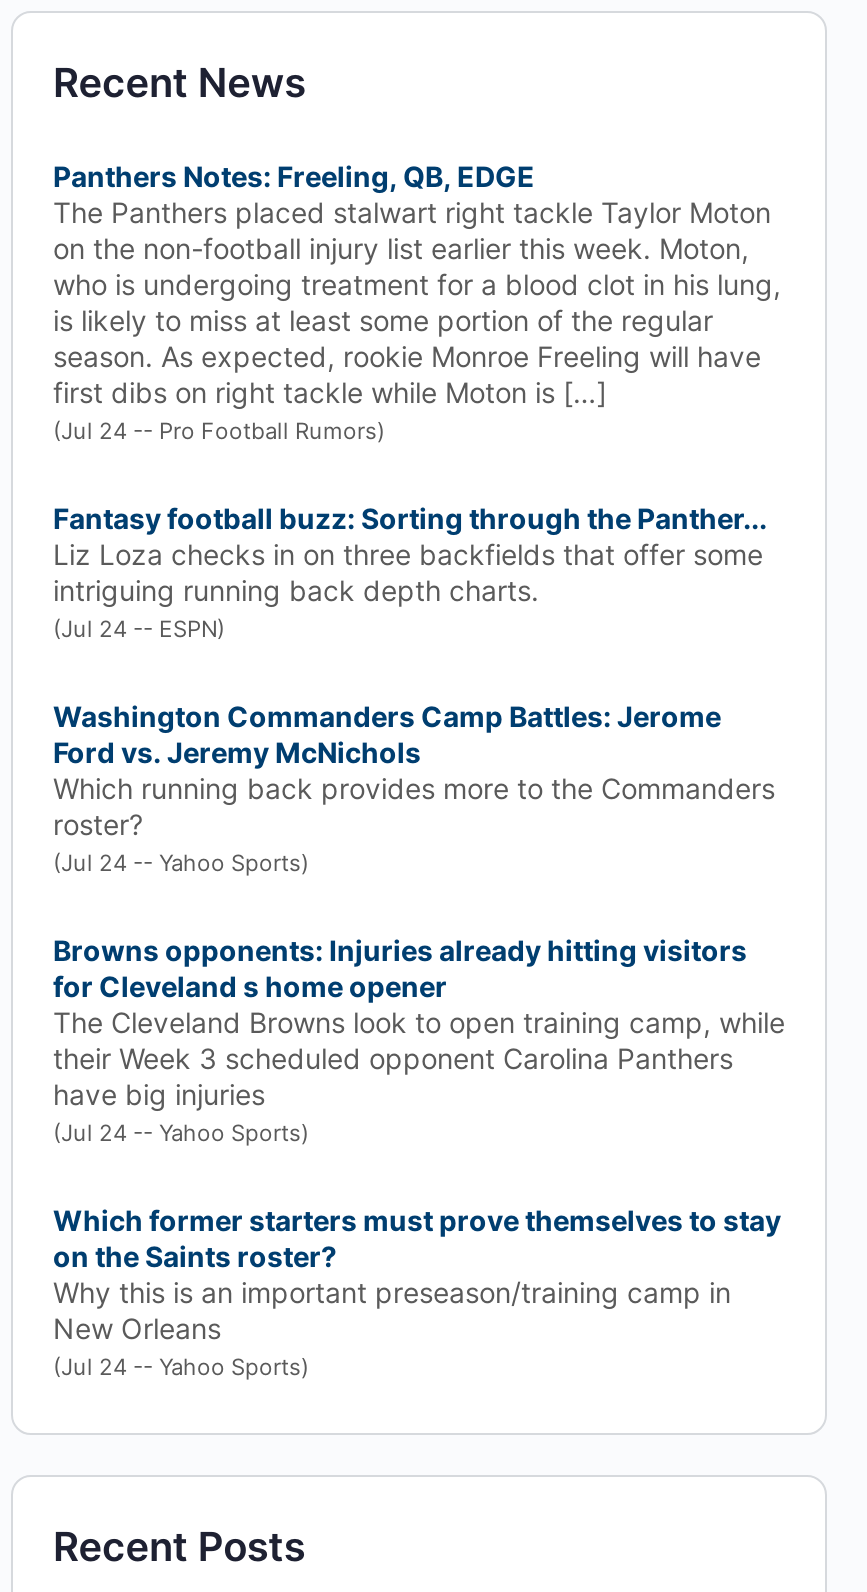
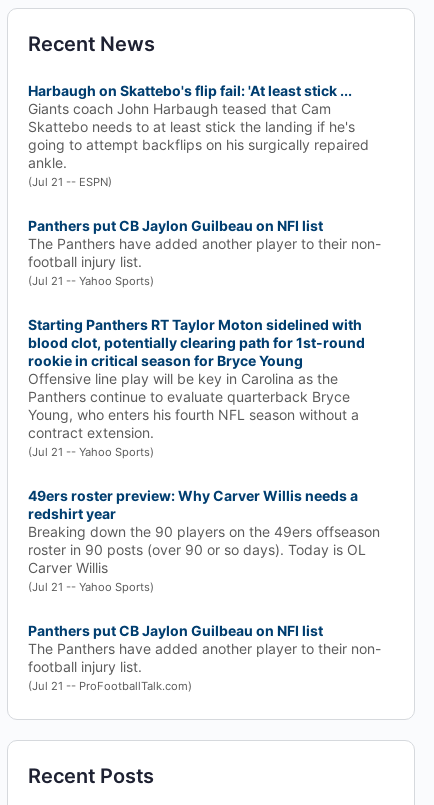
[53,159,781,445] Panthers Notes: Freeling, QB, EDGE | The Panthers placed stalwart right tackle Taylor Moton | on the non-football injury list earlier this week. Moton, | who is undergoing treatment for a blood clot in his lung, | is likely to miss at least some portion of the regular | season. As expected, rookie Monroe Freeling will have | first dibs on right tackle while Moton is […] | (Jul 24 -- Pro Football Rumors) -> [28,82,369,189] Harbaugh on Skattebo's flip fail: 'At least stick ... | Giants coach John Harbaugh teased that Cam | Skattebo needs to at least stick the landing if he's | going to attempt backflips on his surgically repaired | ankle. | (Jul 21 -- ESPN)
[53,501,767,643] Fantasy football buzz: Sorting through the Panther... | Liz Loza checks in on three backfields that offer some | intriguing running back depth charts. | (Jul 24 -- ESPN) -> [28,217,381,288] Panthers put CB Jaylon Guilbeau on NFI list | The Panthers have added another player to their non- | football injury list. | (Jul 21 -- Yahoo Sports)
[53,699,775,877] Washington Commanders Camp Battles: Jerome | Ford vs. Jeremy McNichols | Which running back provides more to the Commanders | roster? | (Jul 24 -- Yahoo Sports) -> [28,316,365,459] Starting Panthers RT Taylor Moton sidelined with | blood clot, potentially clearing path for 1st-round | rookie in critical season for Bryce Young | Offensive line play will be key in Carolina as the | Panthers continue to evaluate quarterback Bryce | Young, who enters his fourth NFL season without a | contract extension. | (Jul 21 -- Yahoo Sports)
[53,933,785,1147] Browns opponents: Injuries already hitting visitors | for Cleveland s home opener | The Cleveland Browns look to open training camp, while | their Week 3 scheduled opponent Carolina Panthers | have big injuries | (Jul 24 -- Yahoo Sports) -> [28,487,380,594] 49ers roster preview: Why Carver Willis needs a | redshirt year | Breaking down the 90 players on the 49ers offseason | roster in 90 posts (over 90 or so days). Today is OL | Carver Willis | (Jul 21 -- Yahoo Sports)
[53,1203,781,1381] Which former starters must prove themselves to stay | on the Saints roster? | Why this is an important preseason/training camp in | New Orleans | (Jul 24 -- Yahoo Sports) -> [28,622,381,693] Panthers put CB Jaylon Guilbeau on NFI list | The Panthers have added another player to their non- | football injury list. | (Jul 21 -- ProFootballTalk.com)

